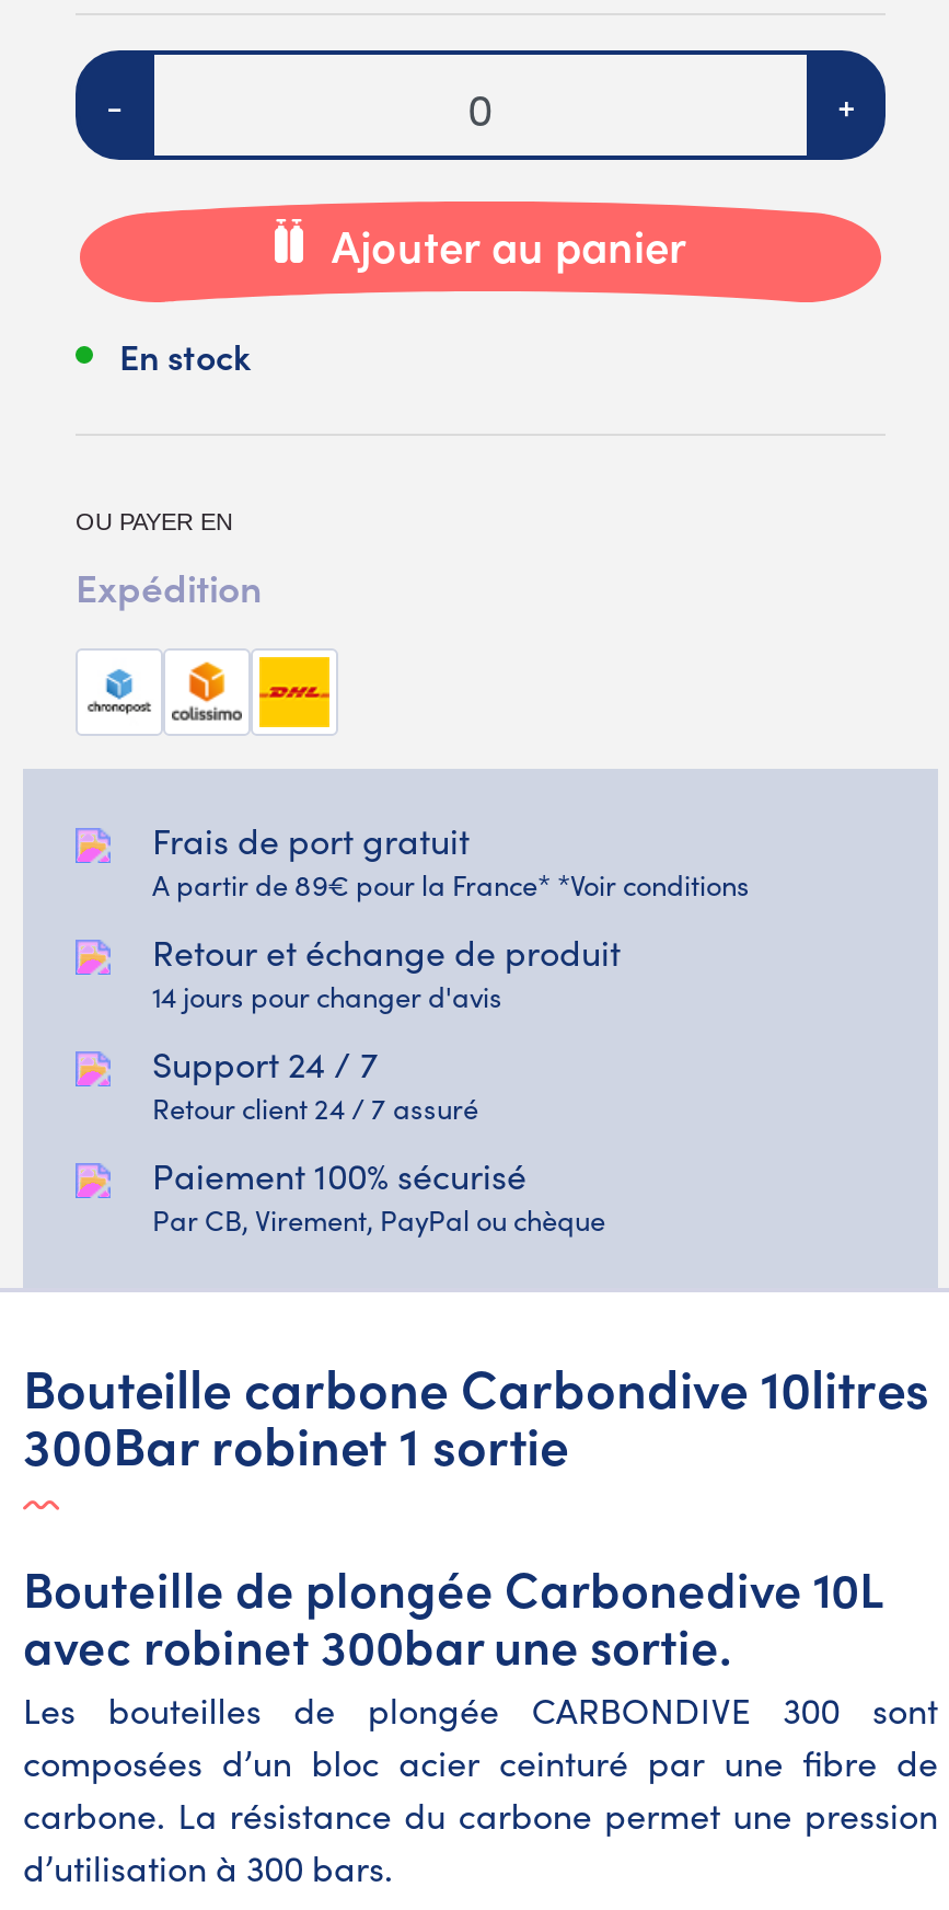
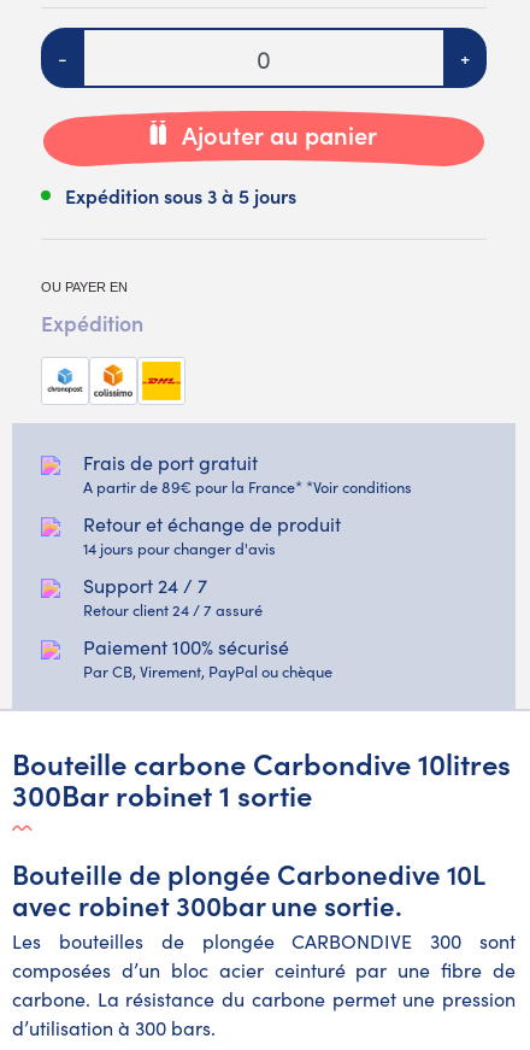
[119,330,251,378] En stock -> [65,182,296,208] Expédition sous 3 à 5 jours

